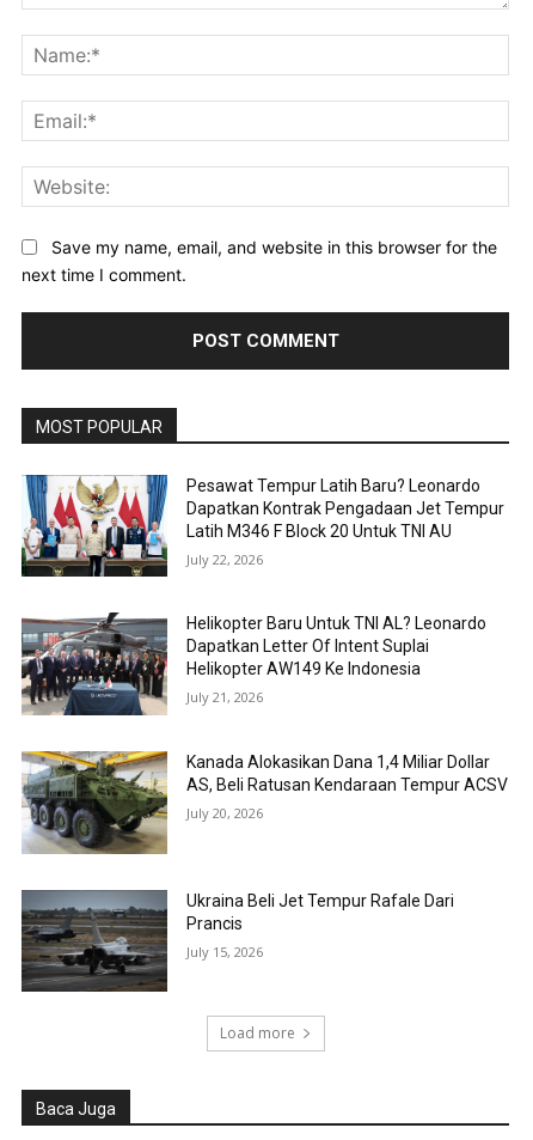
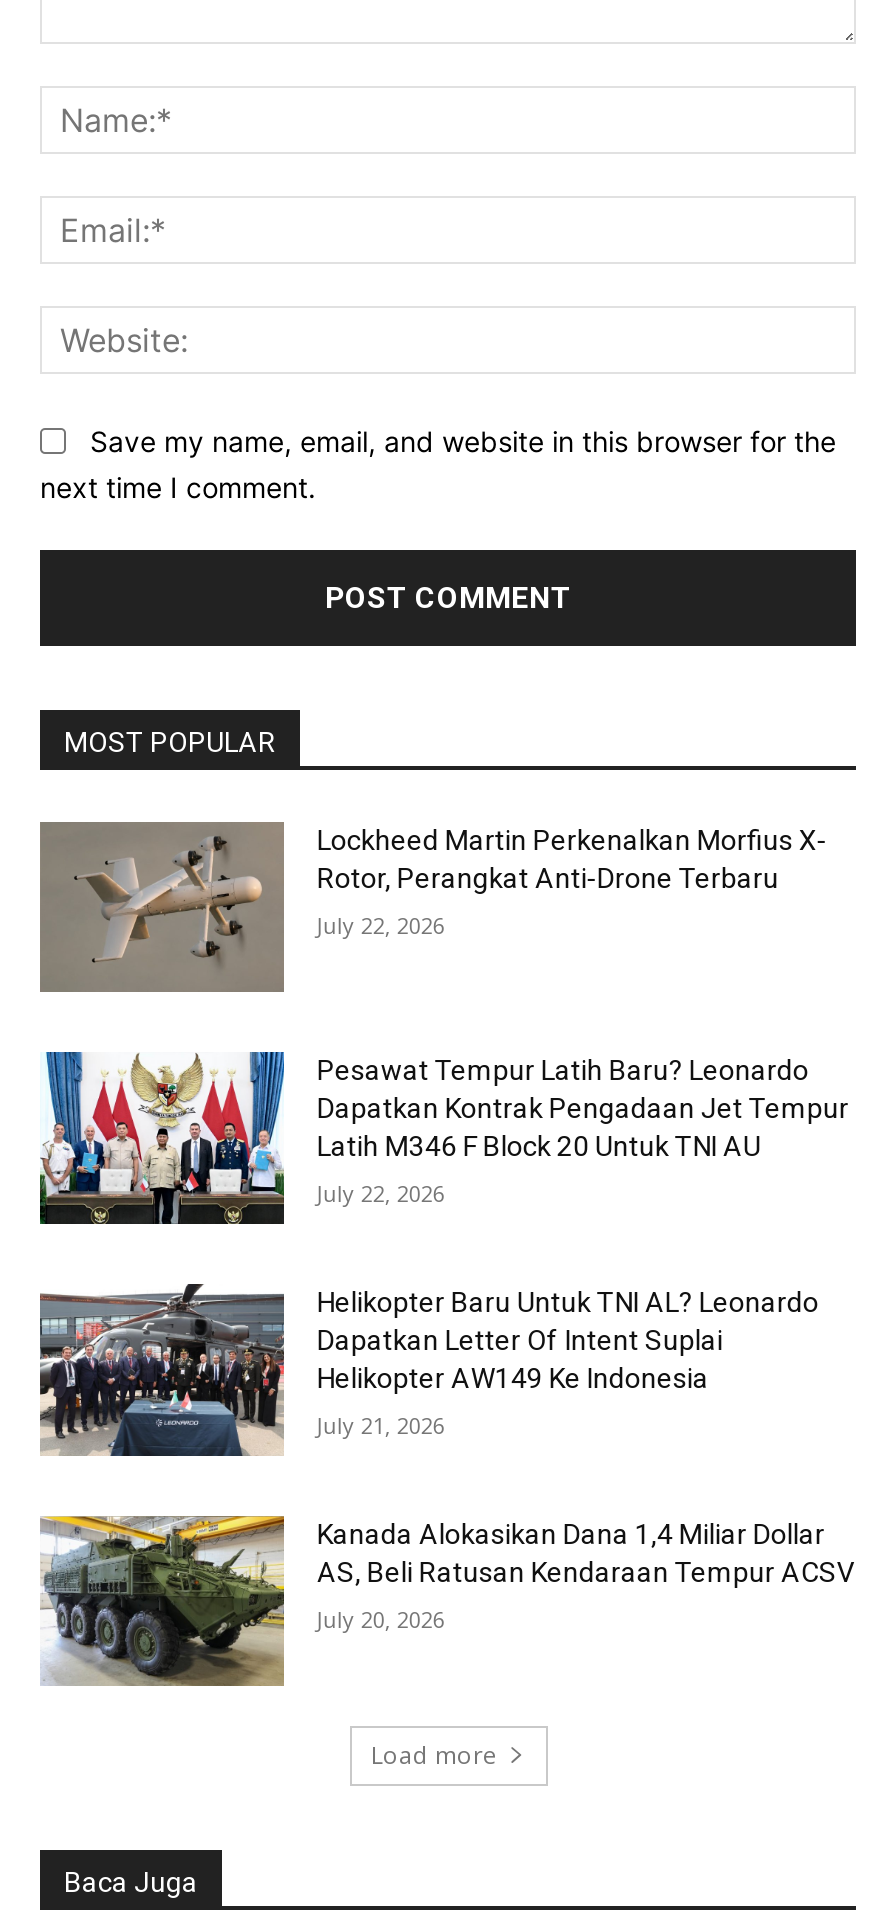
none -> [38,820,827,994] [image] | Lockheed Martin Perkenalkan Morfius X- | Rotor, Perangkat Anti-Drone Terbaru | July 22, 2026
moved [19,471,508,822] -> [36,1048,855,1633]: [image] | Pesawat Tempur Latih Baru? Leonardo | Dapatkan Kontrak Pengadaan Jet Tempur | ... | AS, Beli Ratusan Kendaraan Tempur ACSV | July 20, 2026
[20,889,455,993] [image] | Ukraina Beli Jet Tempur Rafale Dari | Prancis | July 15, 2026 -> none

